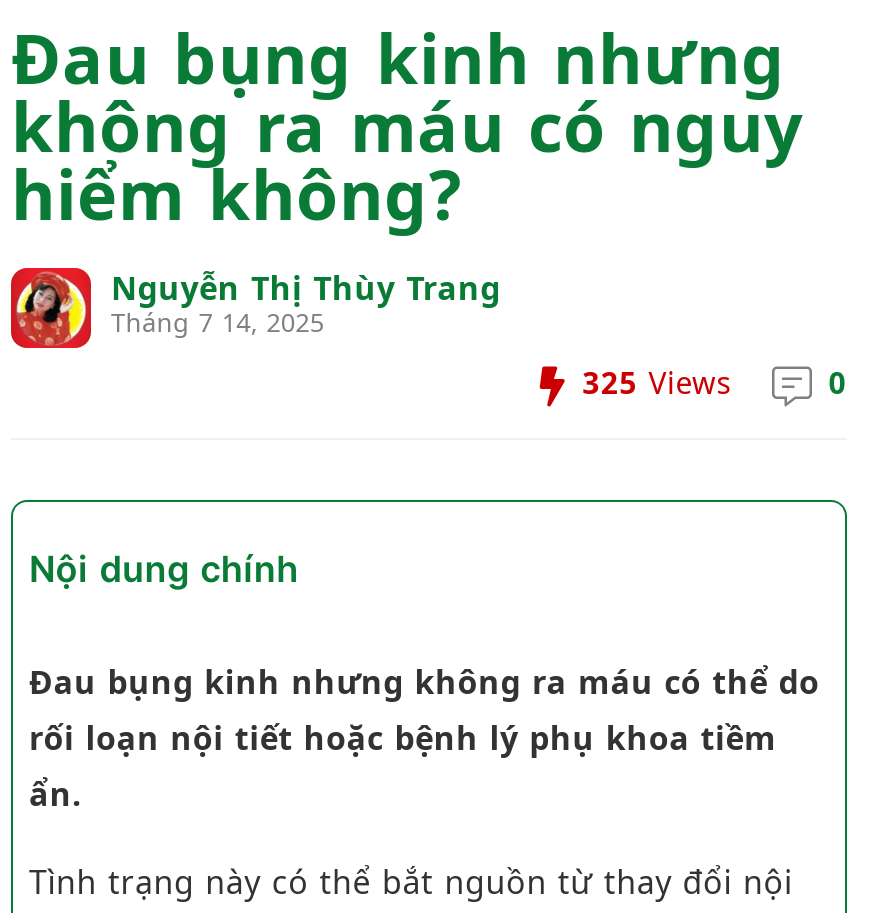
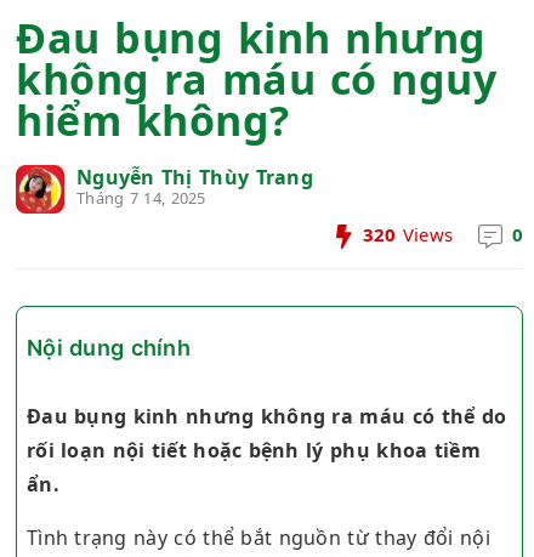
[582,362,731,402] 325 Views -> [362,222,453,246] 320 Views

